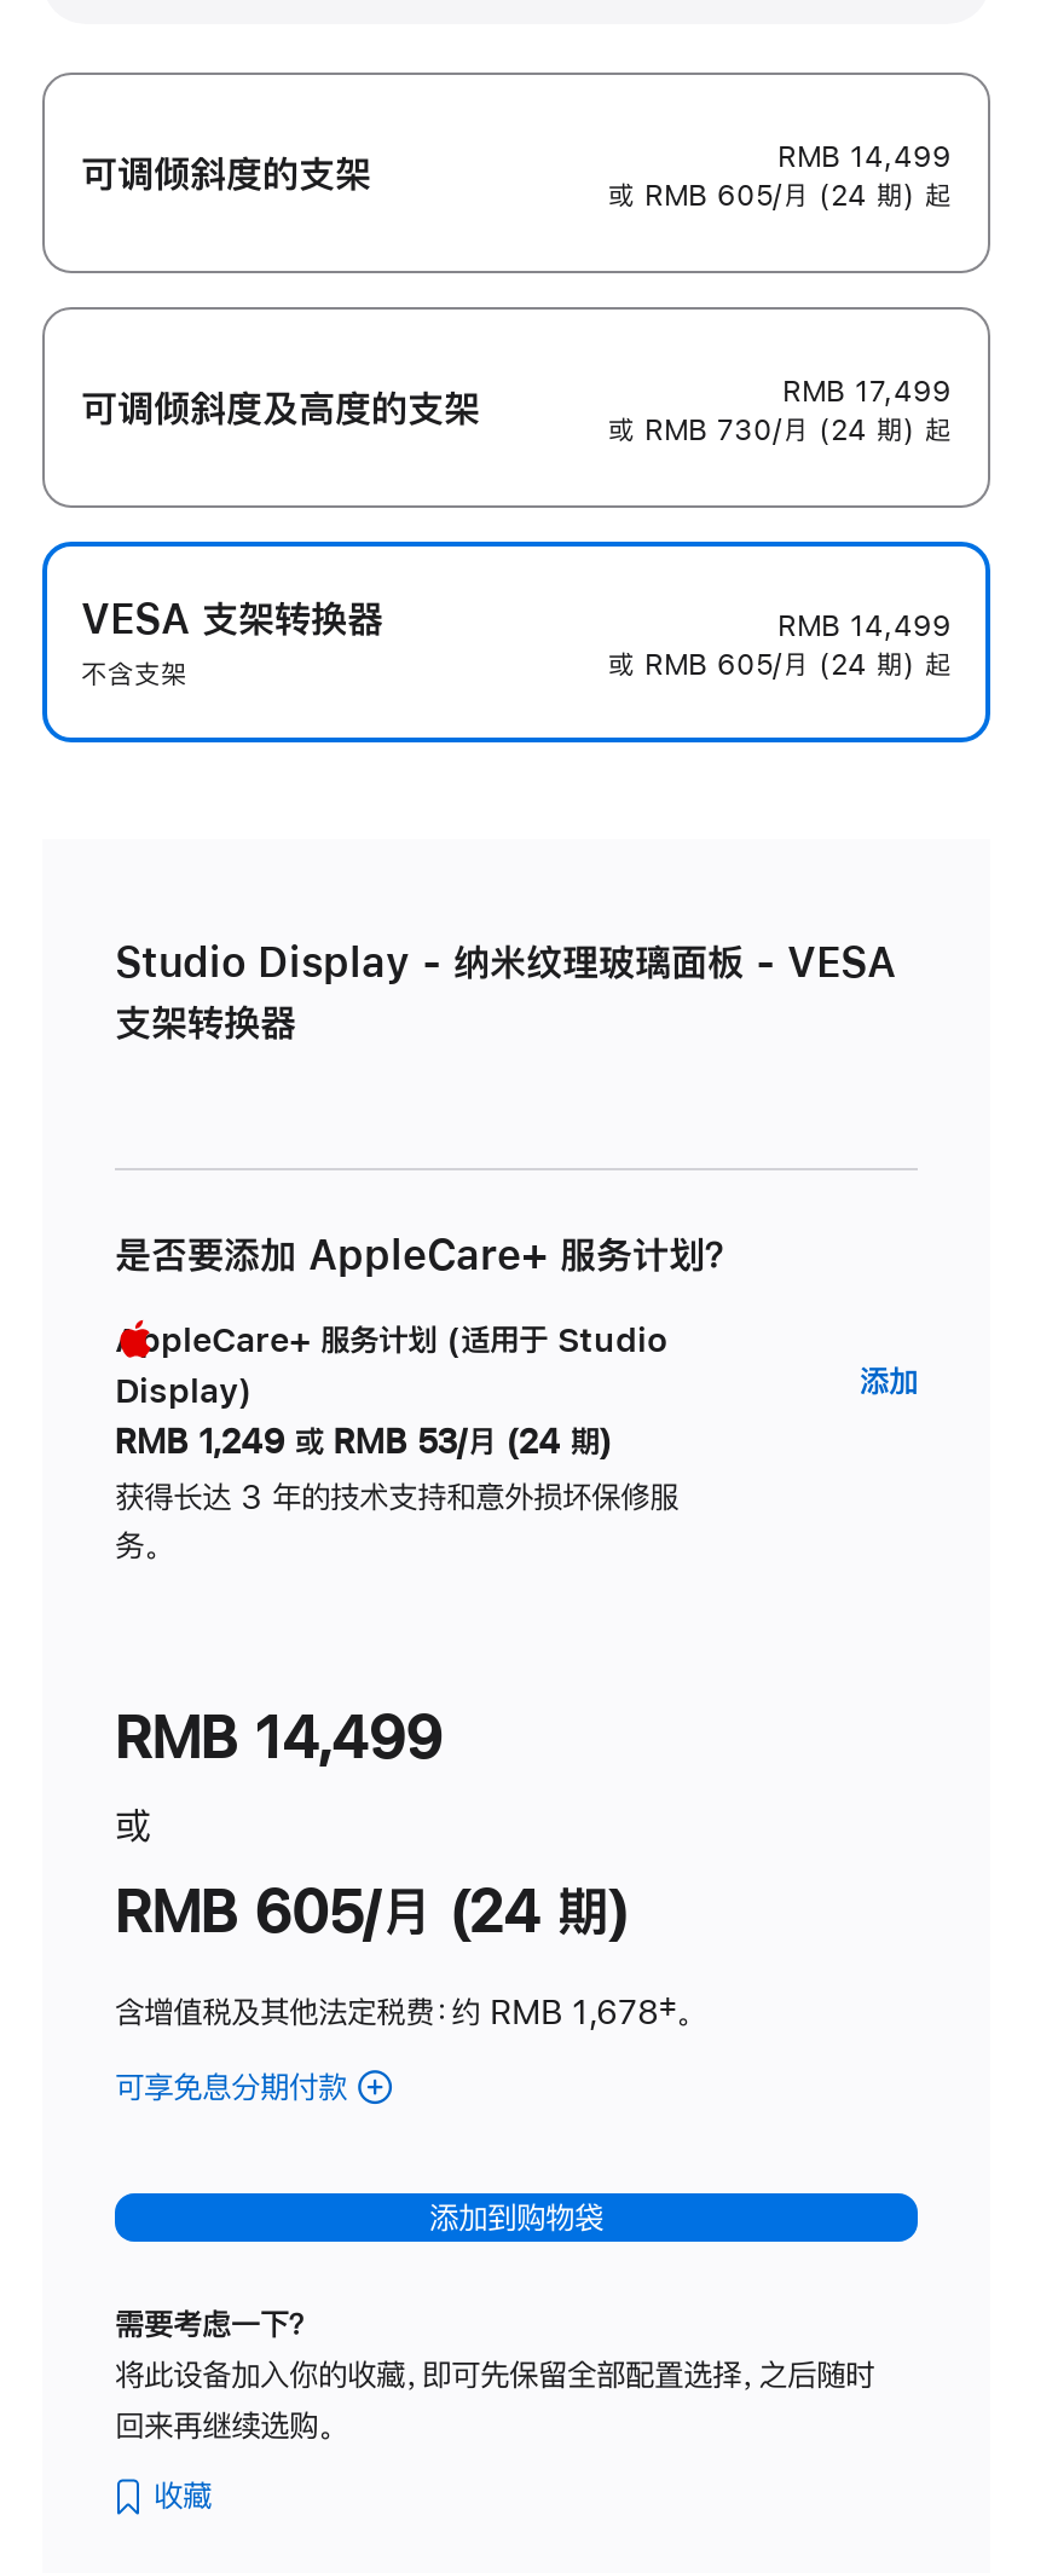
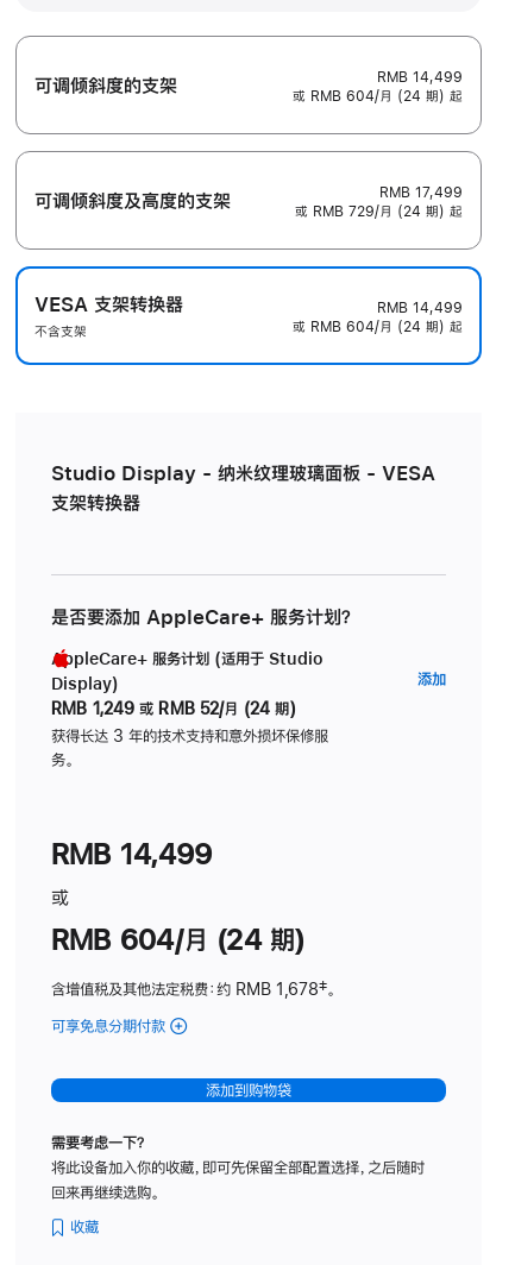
[608,182,952,211] 或 RMB 605/月 (24 期) 起 -> [293,89,463,104] 或 RMB 604/月 (24 期) 起
[608,416,952,445] 或 RMB 730/月 (24 期) 起 -> [295,205,463,219] 或 RMB 729/月 (24 期) 起
[608,651,952,680] 或 RMB 605/月 (24 期) 起 -> [293,320,463,334] 或 RMB 604/月 (24 期) 起
[115,1425,612,1459] RMB 1,249 或 RMB 53/月 (24 期) -> [51,701,296,717] RMB 1,249 或 RMB 52/月 (24 期)
[115,1882,629,1940] RMB 605/月 (24 期) -> [51,925,305,954] RMB 604/月 (24 期)

